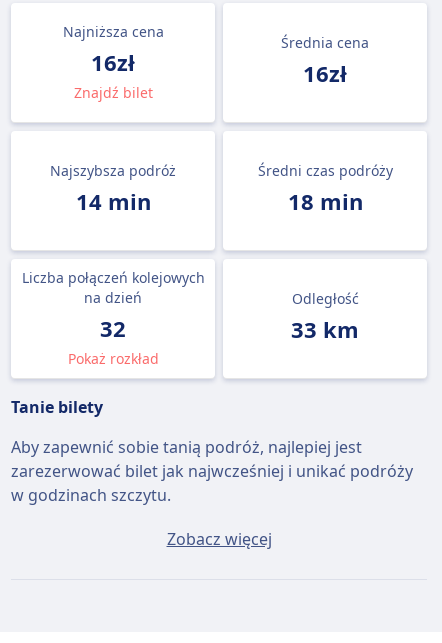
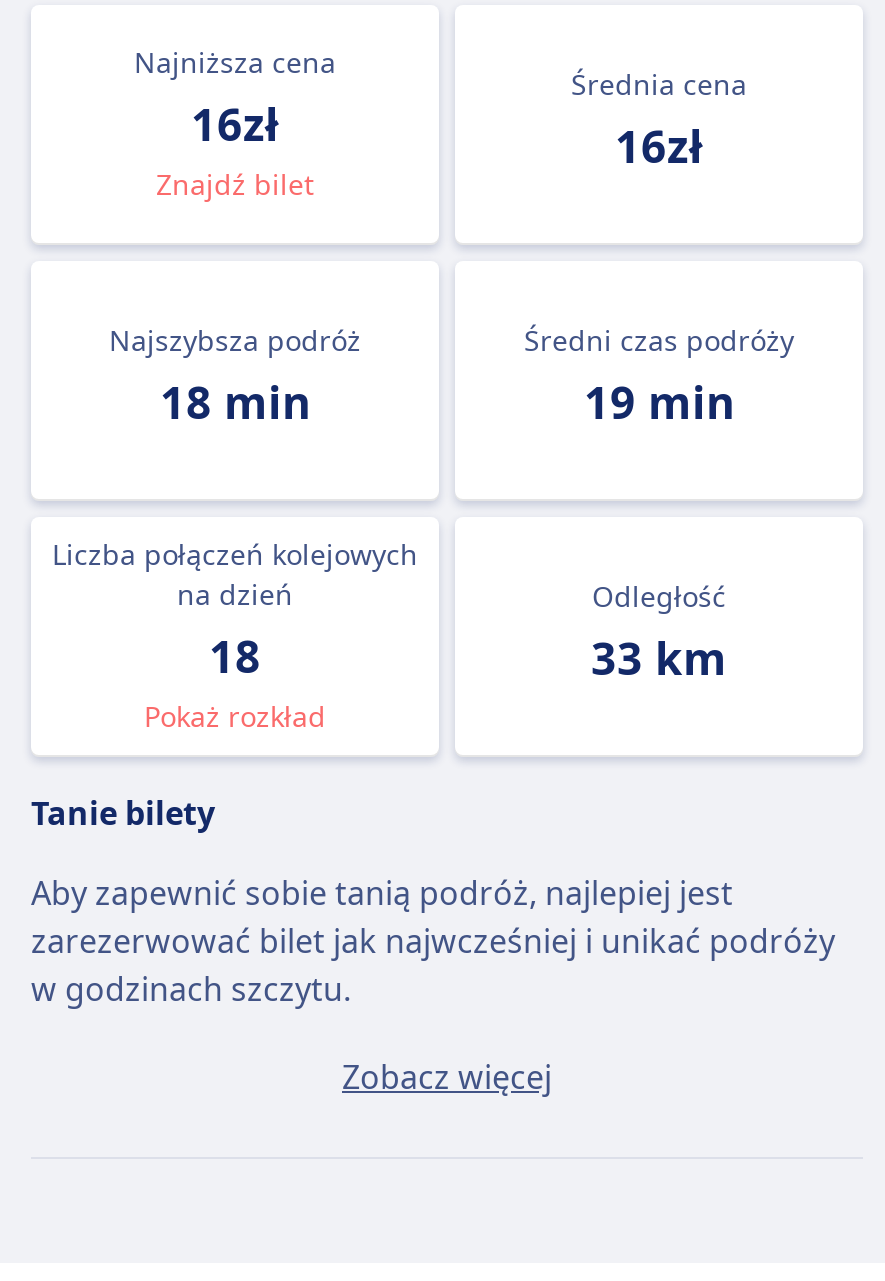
[75,186,150,216] 14 min -> [160,371,310,431] 18 min
[287,186,362,216] 18 min -> [584,371,734,431] 19 min
[100,313,126,343] 32 -> [209,625,261,685] 18

